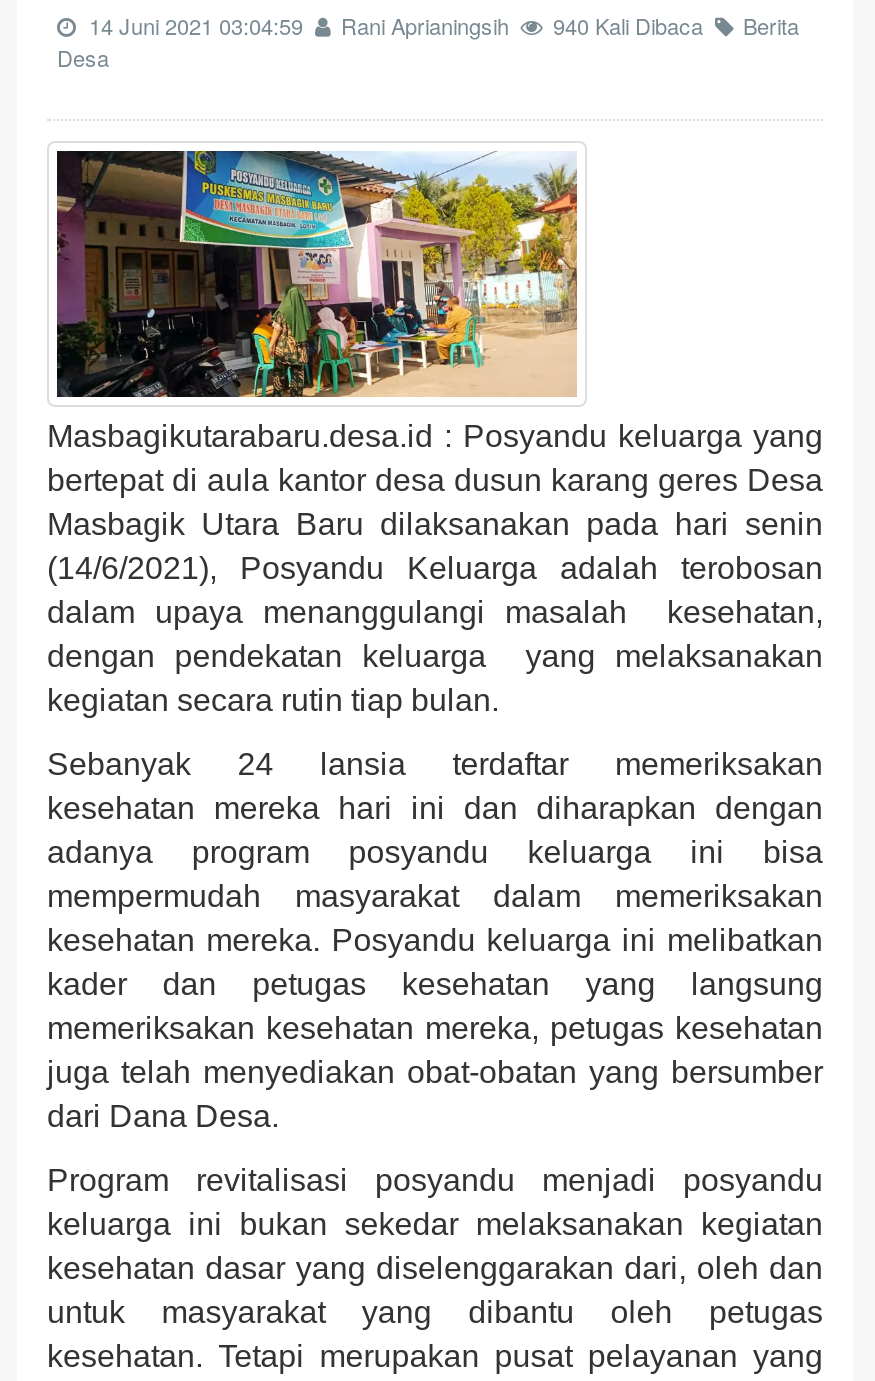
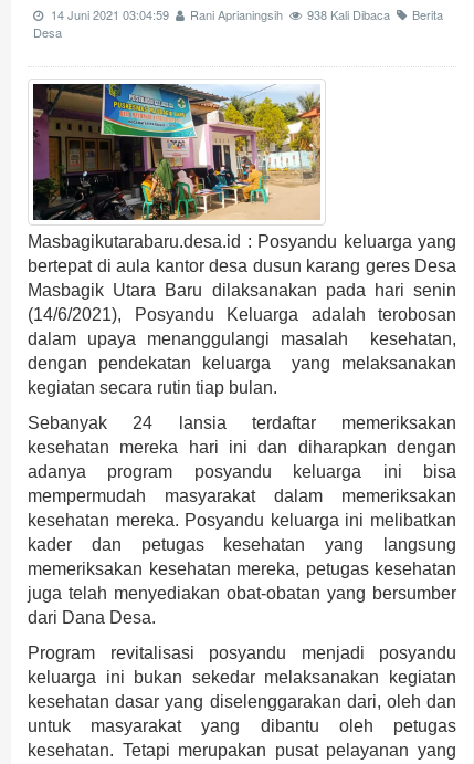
[89,9,799,41] 14 Juni 2021 03:04:59 Rani Aprianingsih 940 Kali Dibaca Berita -> [51,6,443,23] 14 Juni 2021 03:04:59 Rani Aprianingsih 938 Kali Dibaca Berita

